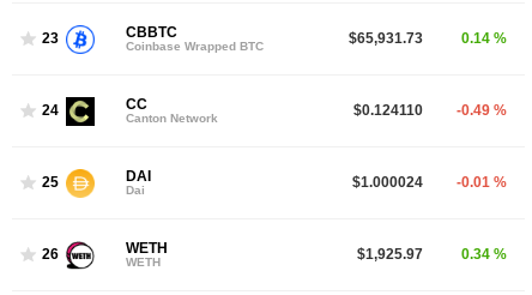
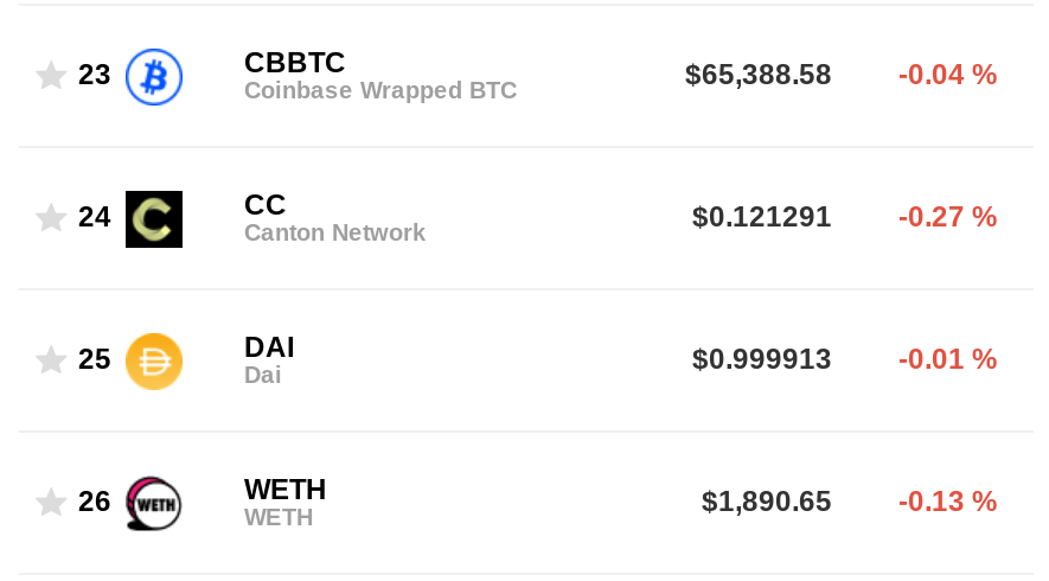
[349,30,423,47] $65,931.73 -> [685,59,832,92] $65,388.58
[461,30,507,47] 0.14 % -> [898,59,998,92] -0.04 %
[353,102,423,119] $0.124110 -> [692,201,832,234] $0.121291
[457,102,507,119] -0.49 % -> [898,201,998,234] -0.27 %
[352,174,507,191] $1.000024 -0.01 % -> [692,343,998,377] $0.999913 -0.01 %
[357,246,423,263] $1,925.97 -> [702,486,832,519] $1,890.65
[461,246,507,263] 0.34 % -> [898,486,998,519] -0.13 %

